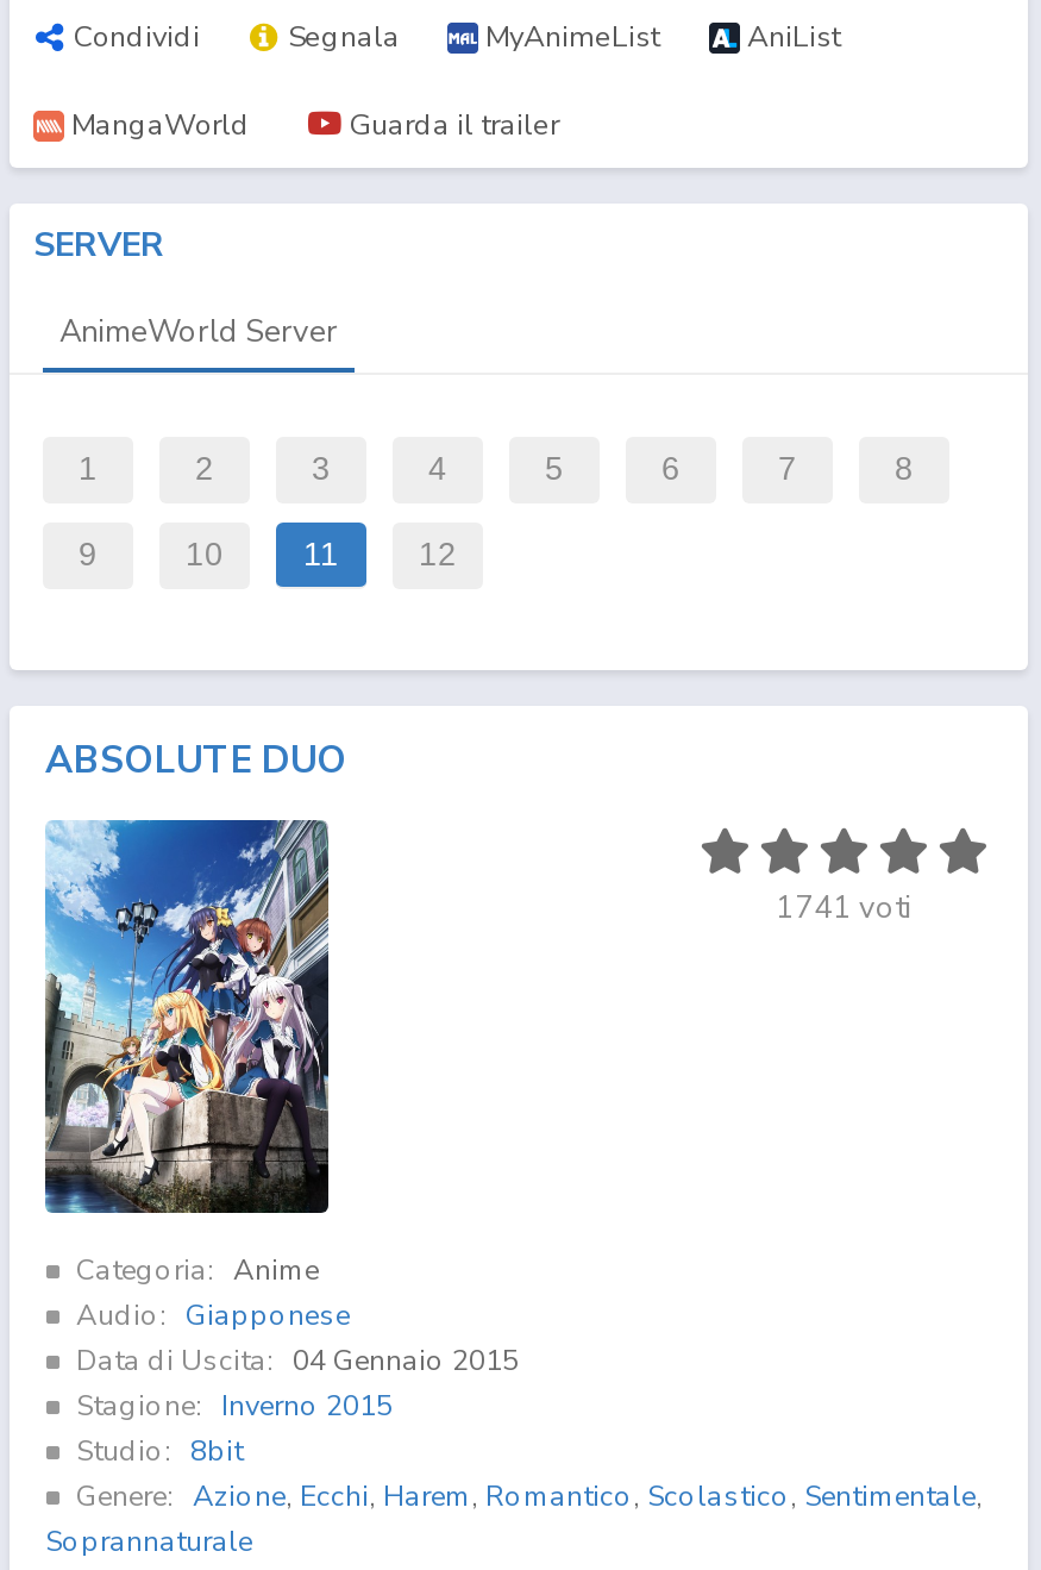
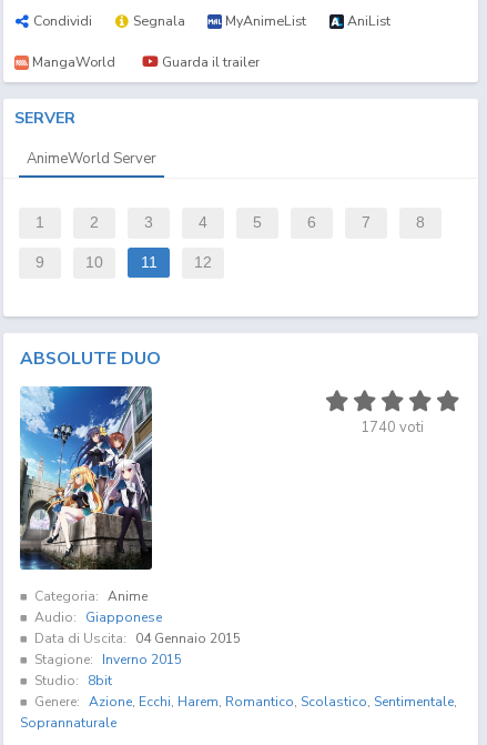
[776,887,911,929] 1741 voti -> [361,417,424,437] 1740 voti

